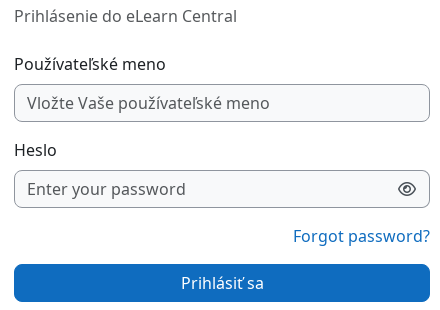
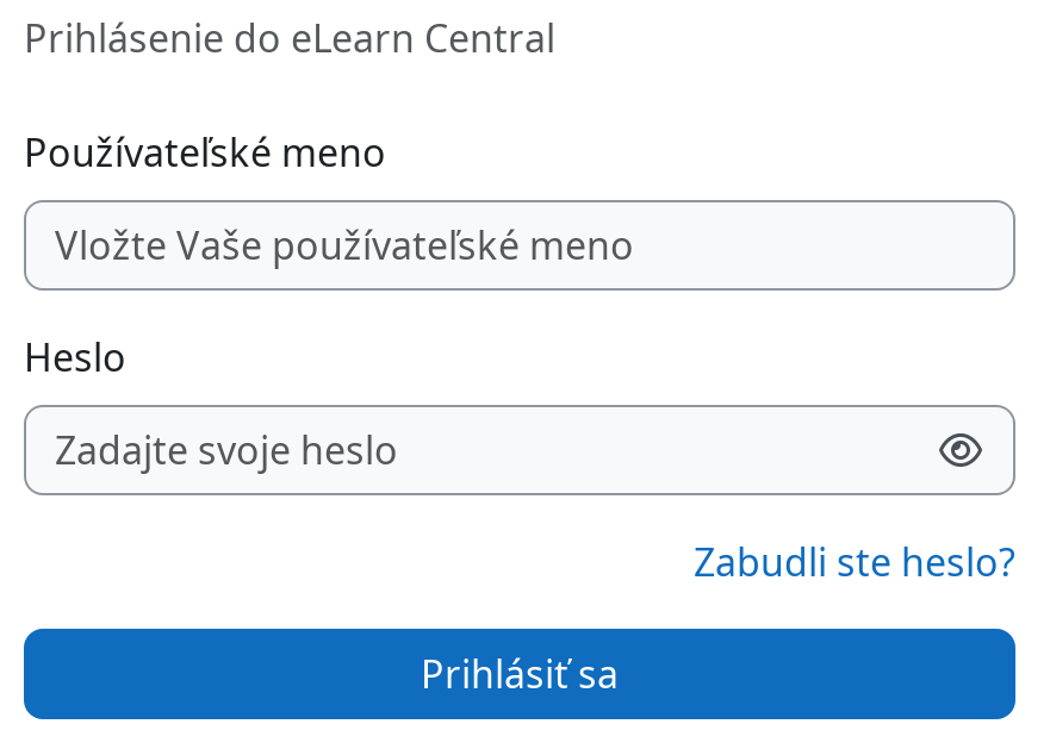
[293,225,430,247] Forgot password? -> [694,536,1015,588] Zabudli ste heslo?

